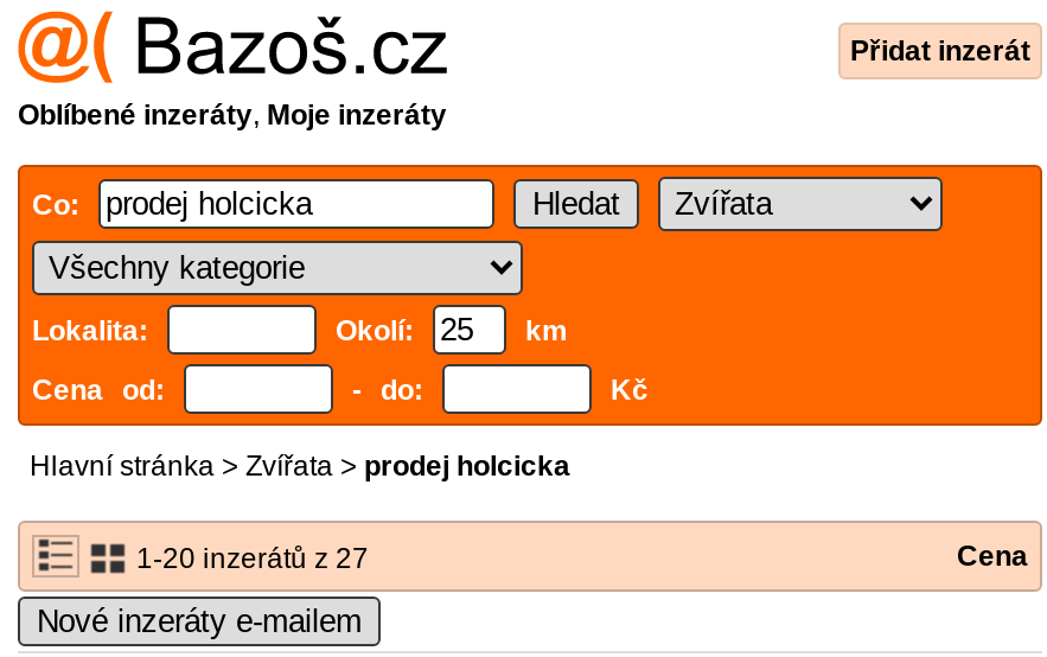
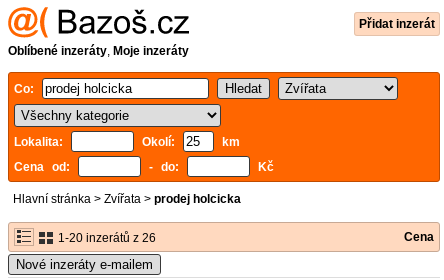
[129,542,369,575] 1-20 inzerátů z 27 -> [55,231,156,245] 1-20 inzerátů z 26

